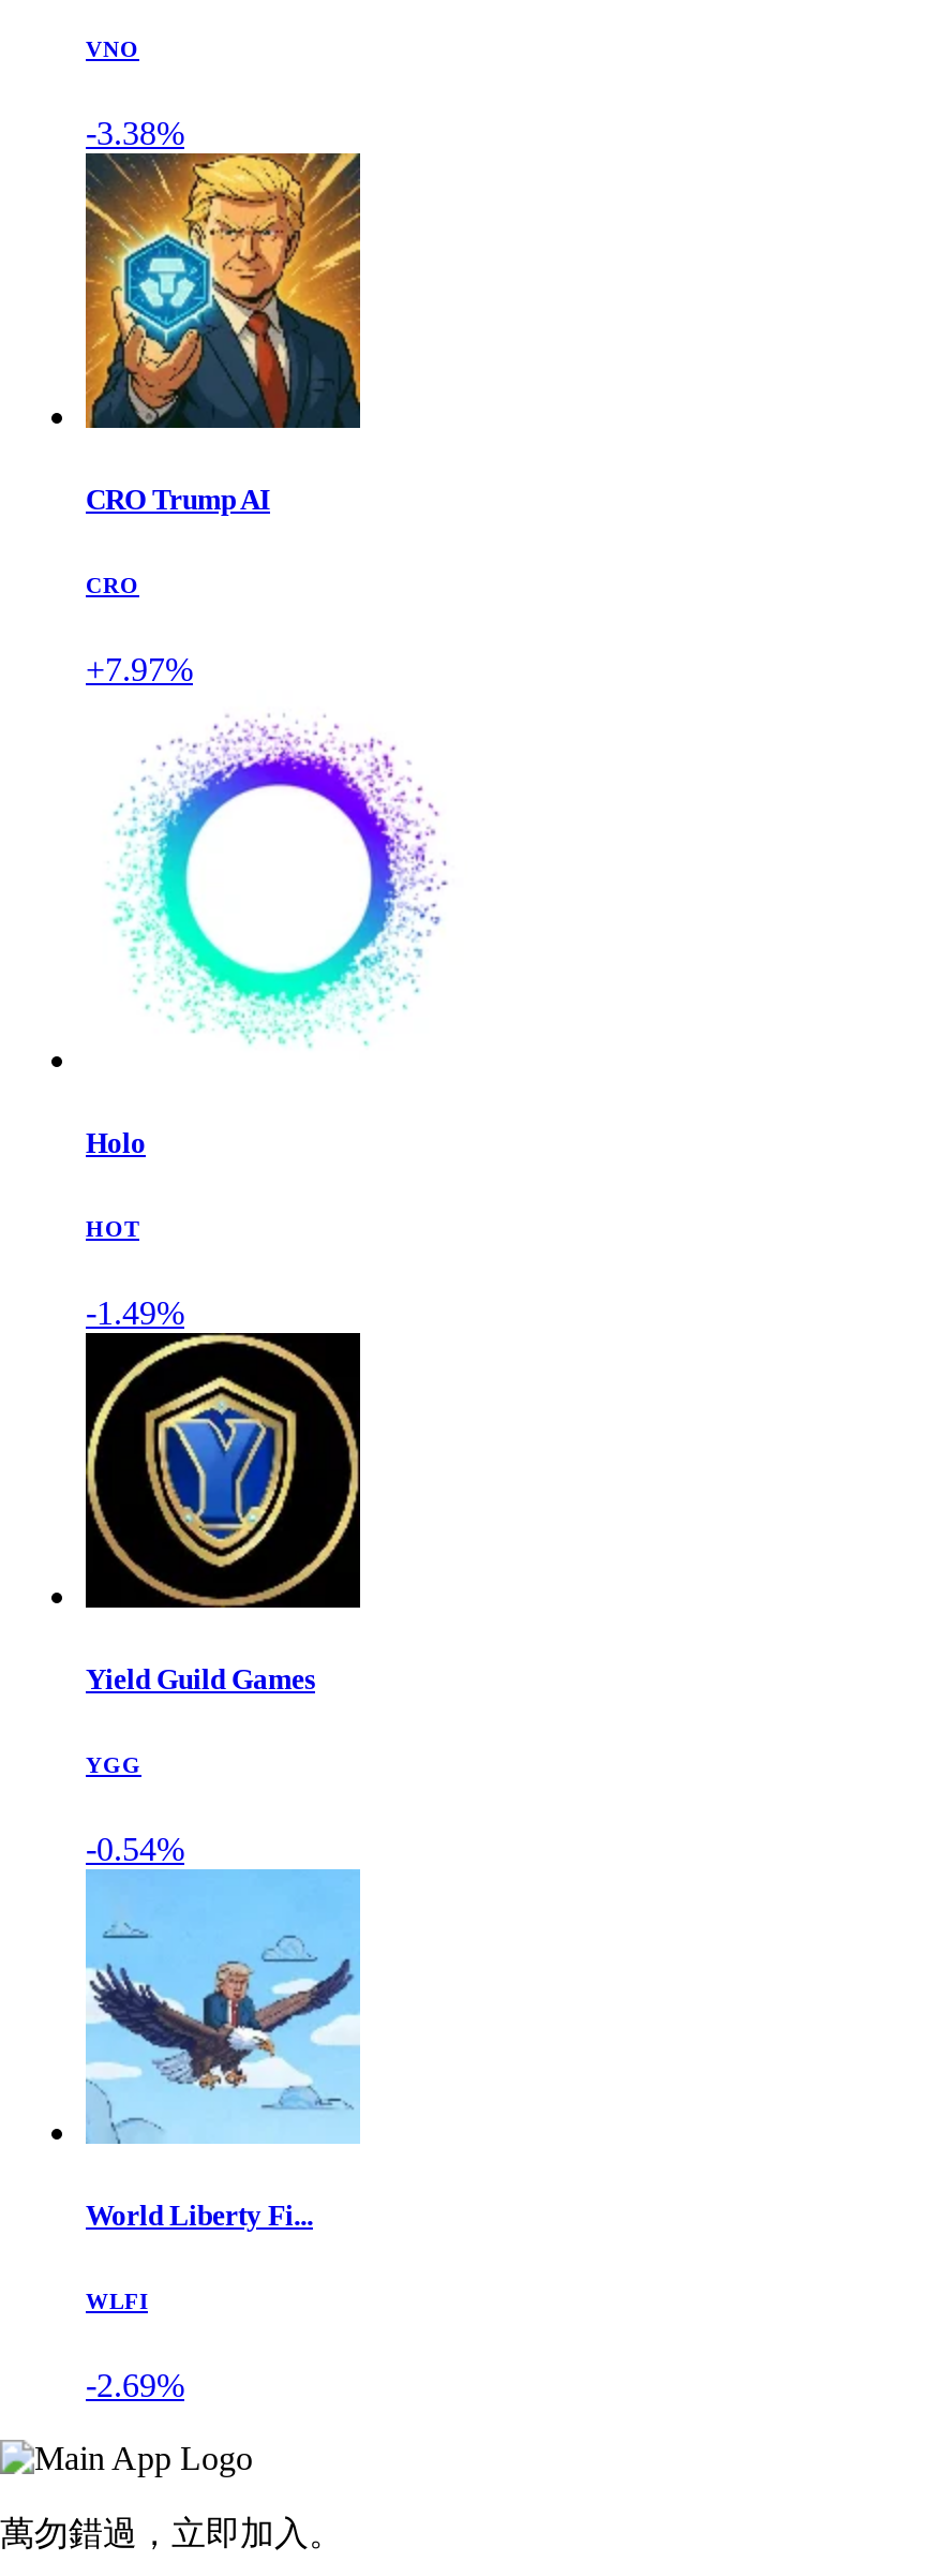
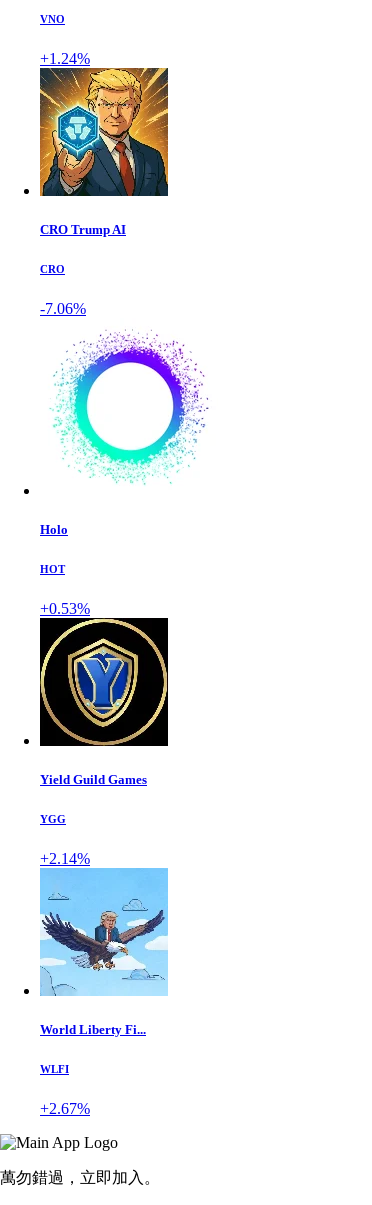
[86,115,184,151] -3.38% -> [40,50,90,67] +1.24%
[86,651,193,687] +7.97% -> [40,300,86,317] -7.06%
[86,1295,184,1331] -1.49% -> [40,600,90,617] +0.53%
[86,1831,184,1868] -0.54% -> [40,850,90,867] +2.14%
[86,2368,184,2404] -2.69% -> [40,1100,90,1117] +2.67%

